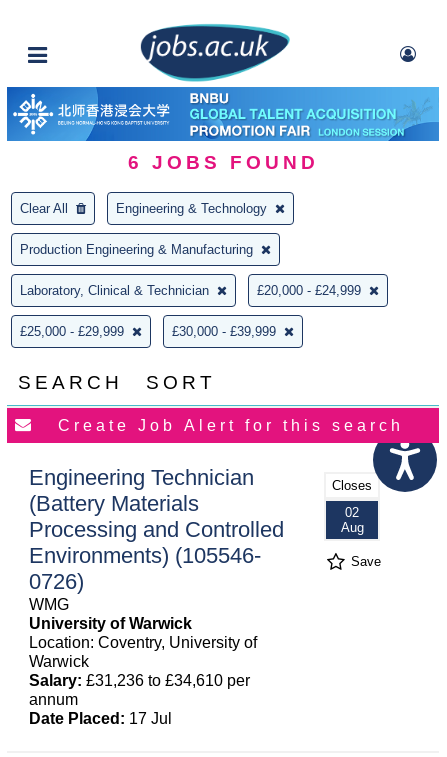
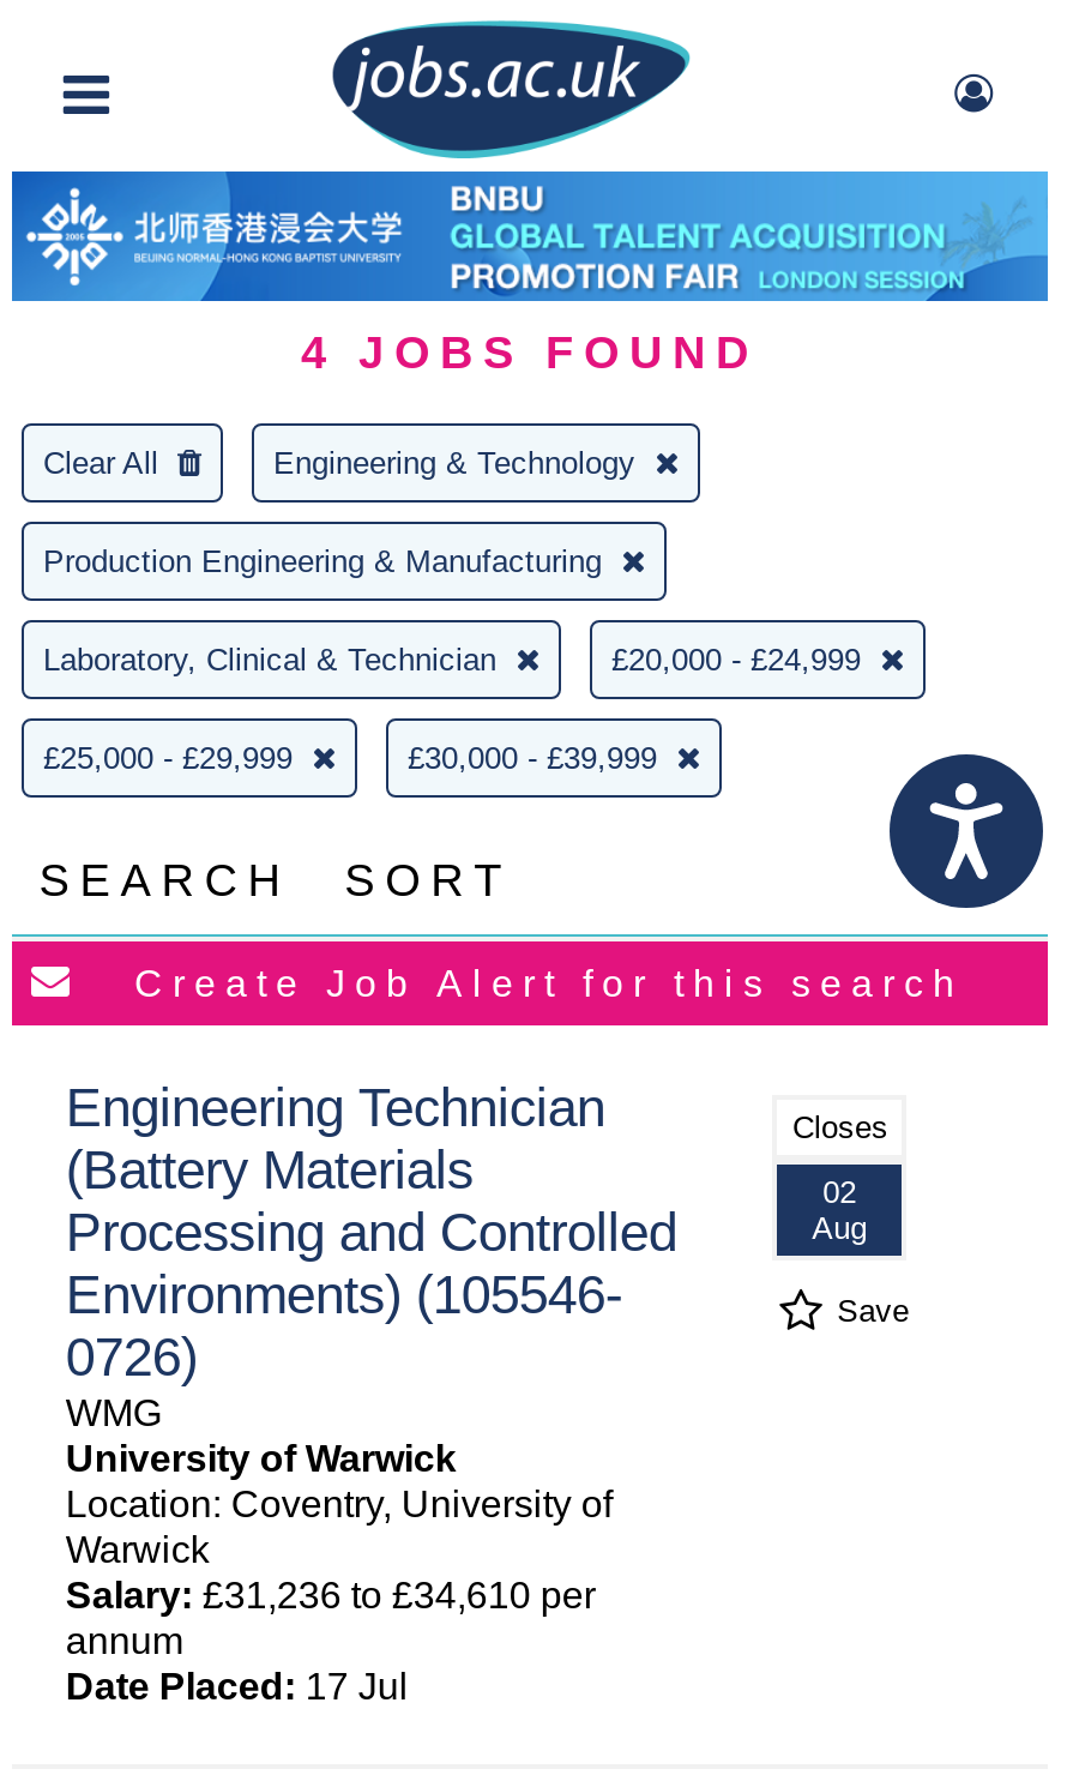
[127,152,318,173] 6 JOBS FOUND -> [301,326,759,377] 4 JOBS FOUND
none -> [887,752,1045,910] [image]
[372,442,438,493] [image] -> none

